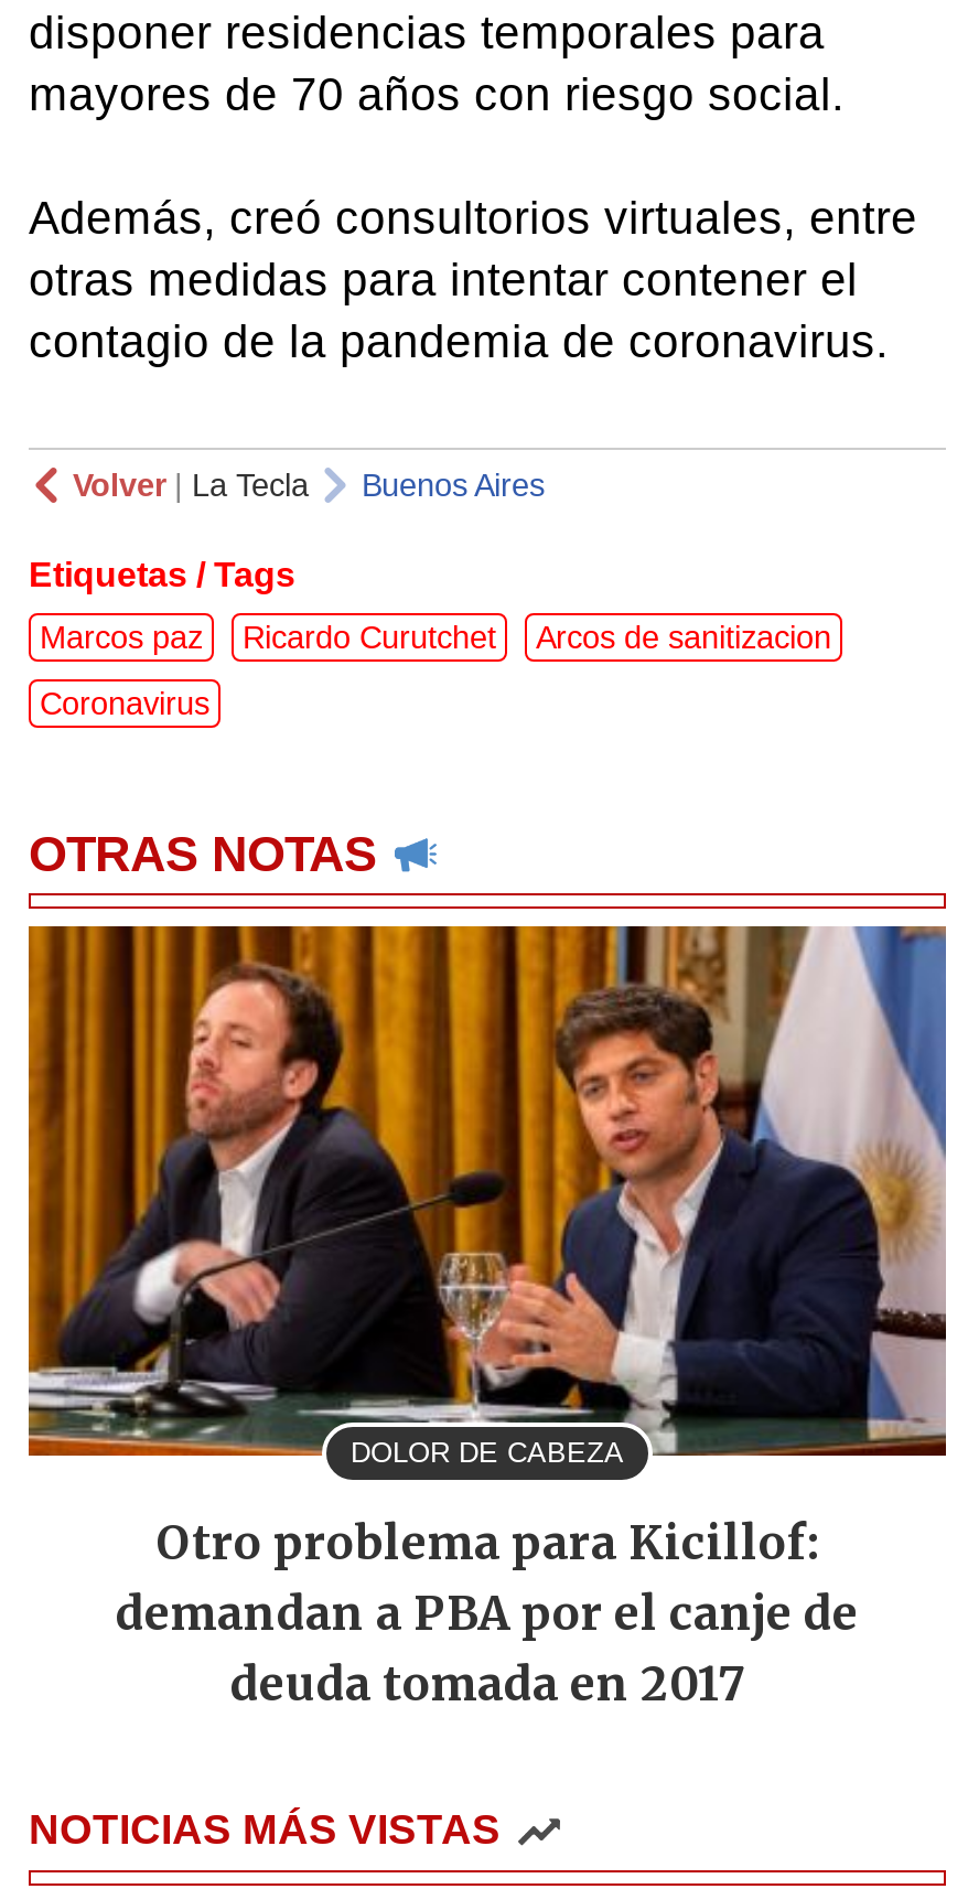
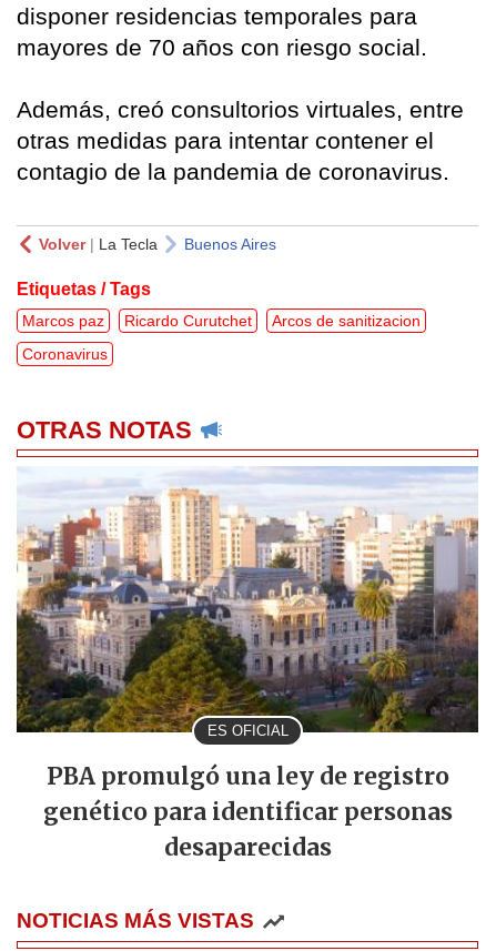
[26,924,948,1470] [image] | DOLOR DE CABEZA -> [16,466,479,739] [image] | ES OFICIAL
[116,1516,859,1715] Otro problema para Kicillof: | demandan a PBA por el canje de | deuda tomada en 2017 -> [43,763,452,863] PBA promulgó una ley de registro | genético para identificar personas | desaparecidas

